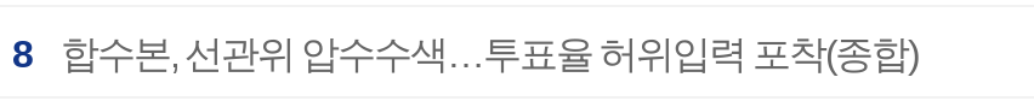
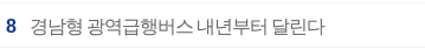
[61,34,917,75] 합수본, 선관위 압수수색…투표율 허위입력 포착(종합) -> [30,16,324,36] 경남형 광역급행버스 내년부터 달린다

